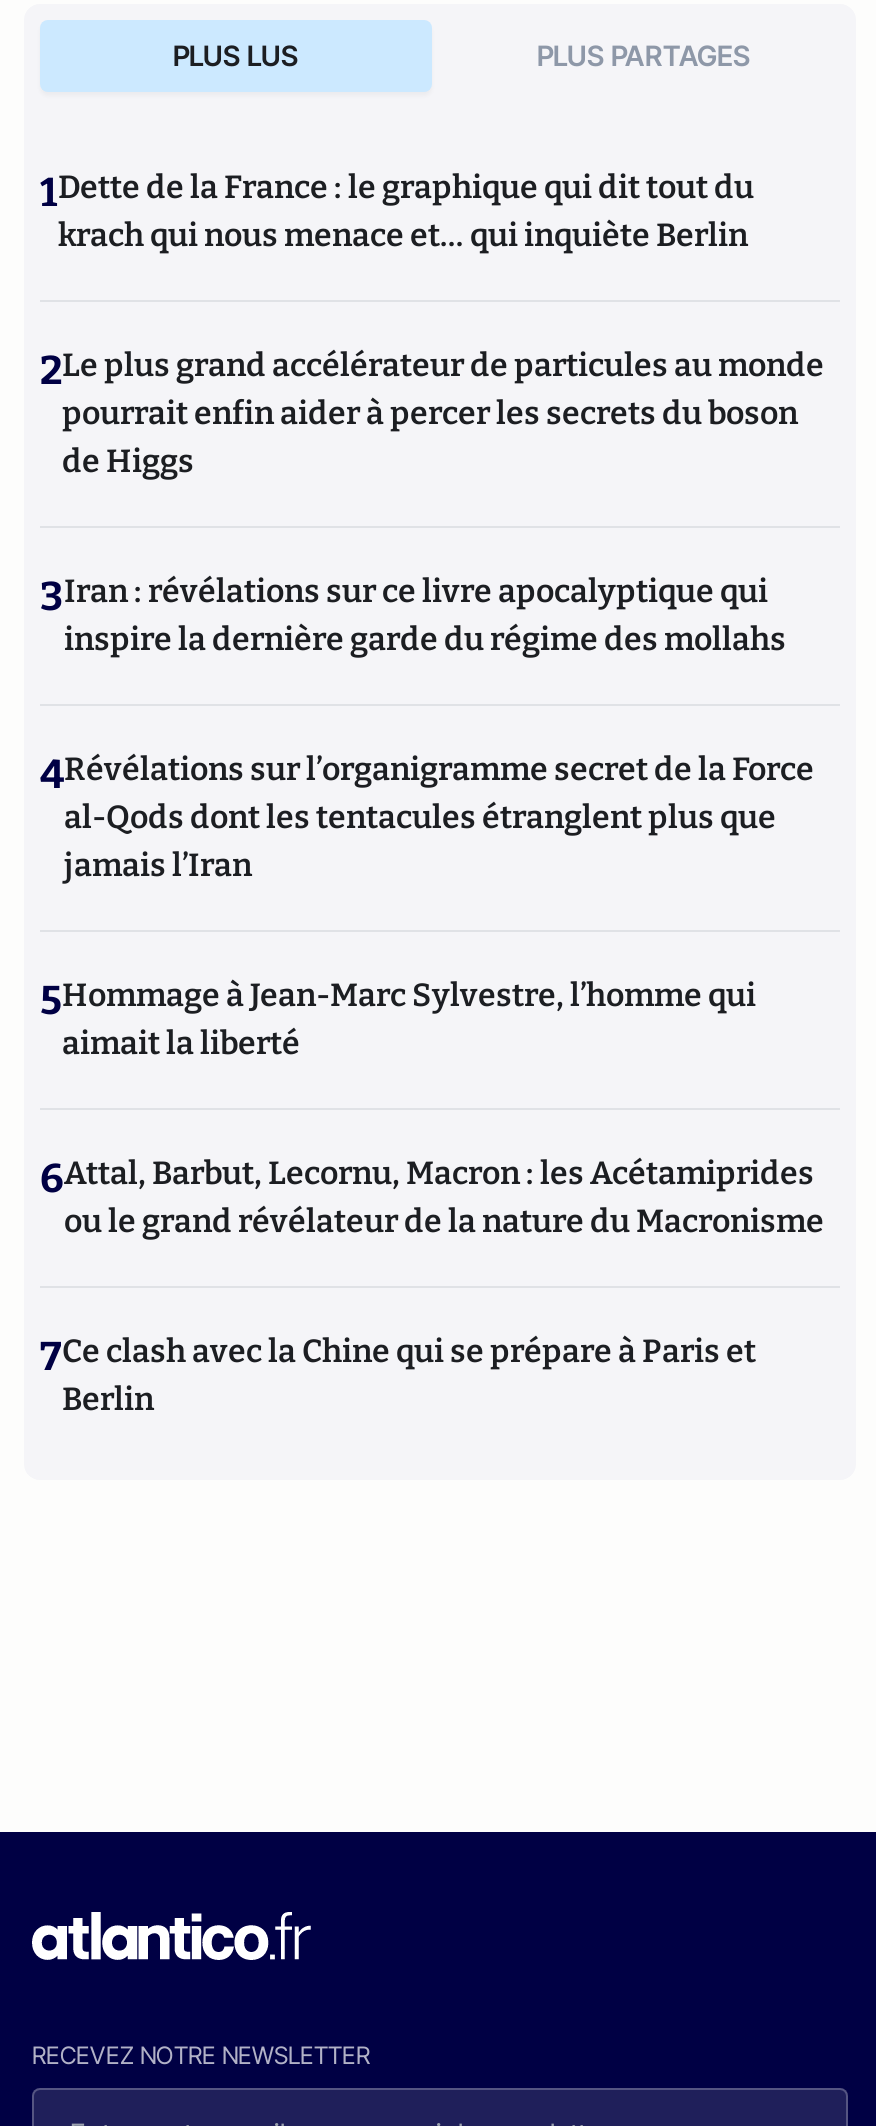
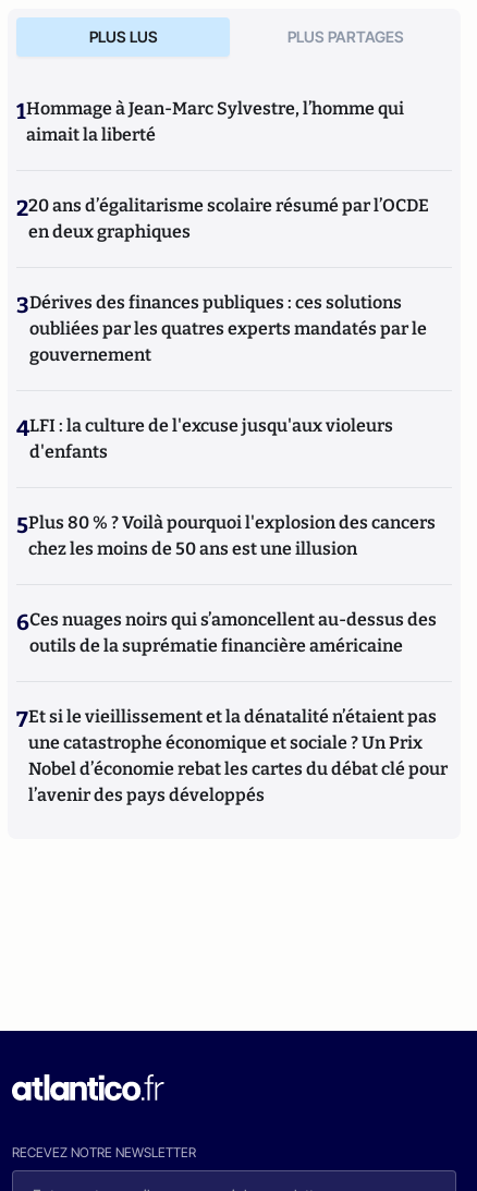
[40,168,824,1024] 1Dette de la France : le graphique qui dit tout du | krach qui nous menace et… qui inquiète Berlin | 2Le plus grand accélérateur de particules au monde | pourrait enfin aider à percer les secrets du boson | de Higgs | 3Iran : révélations sur ce livre apocalyptique qui | inspire la dernière garde du régime des mollahs | 4Révélations sur l’organigramme secret de la Force | al-Qods dont les tentacules étranglent plus que | jamais l’Iran | 5Hommage à Jean-Marc Sylvestre, l’homme qui -> [16,98,404,124] 1Hommage à Jean-Marc Sylvestre, l’homme qui
moved [62,1024,300,1062] -> [26,124,156,145]: aimait la liberté
[40,1154,824,1418] 6Attal, Barbut, Lecornu, Macron : les Acétamiprides | ou le grand révélateur de la nature du Macronisme | 7Ce clash avec la Chine qui se prépare à Paris et | Berlin -> [16,195,448,805] 220 ans d’égalitarisme scolaire résumé par l’OCDE | en deux graphiques | 3Dérives des finances publiques : ces solutions | oubliées par les quatres experts mandatés par le | gouvernement | 4LFI : la culture de l'excuse jusqu'aux violeurs | d'enfants | 5Plus 80 % ? Voilà pourquoi l'explosion des cancers | chez les moins de 50 ans est une illusion | 6Ces nuages noirs qui s’amoncellent au-dessus des | outils de la suprématie financière américaine | 7Et si le vieillissement et la dénatalité n’étaient pas | une catastrophe économique et sociale ? Un Prix | Nobel d’économie rebat les cartes du débat clé pour | l’avenir des pays développés

